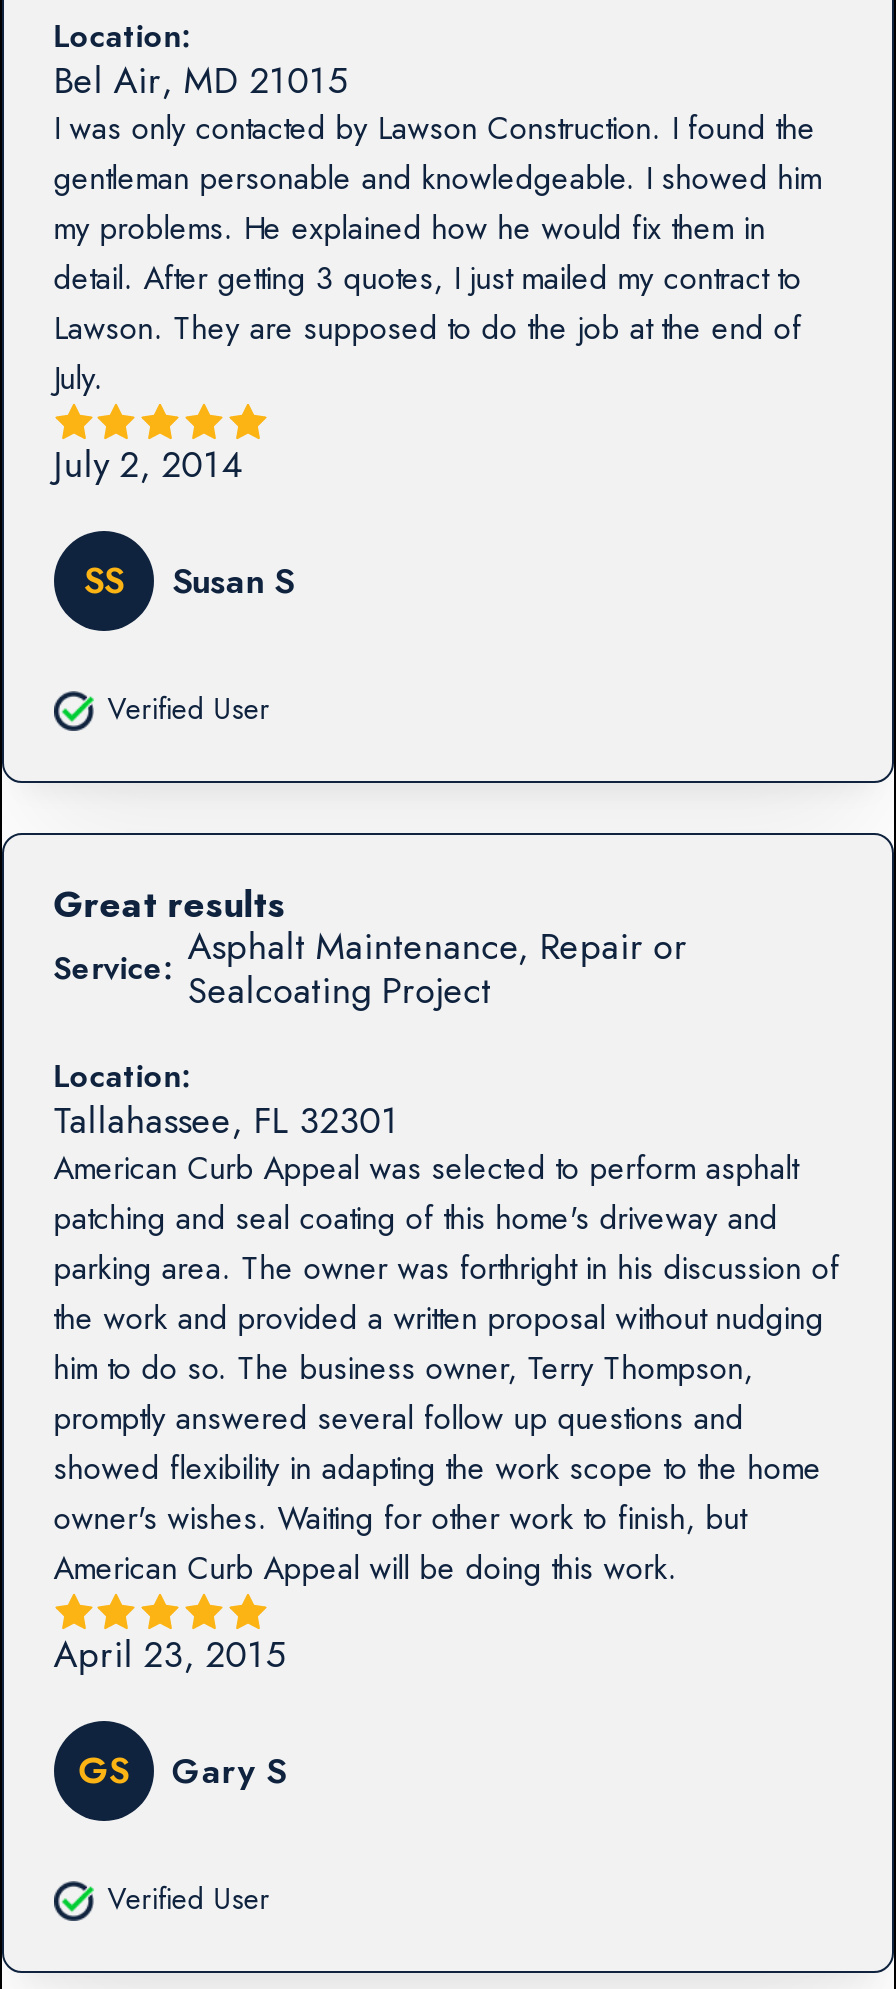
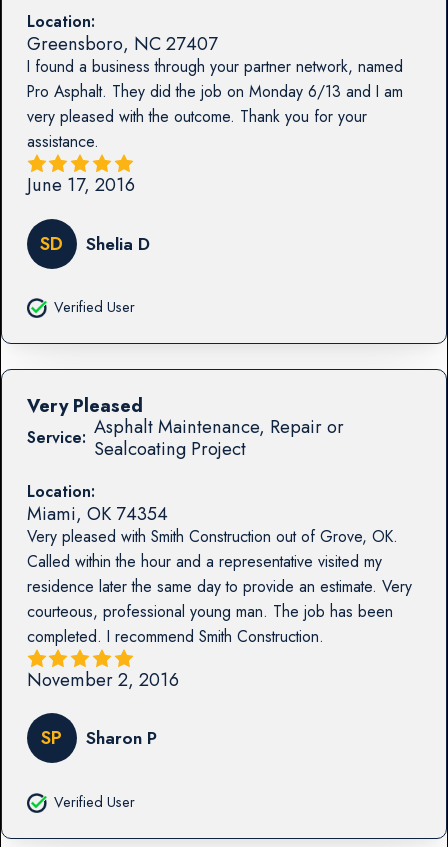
[53,54,821,400] Bel Air, MD 21015 | I was only contacted by Lawson Construction. I found the | gentleman personable and knowledgeable. I showed him | my problems. He explained how he would fix them in | detail. After getting 3 quotes, I just mailed my contract to | Lawson. They are supposed to do the job at the end of | July. -> [27,30,403,153] Greensboro, NC 27407 | I found a business through your partner network, named | Pro Asphalt. They did the job on Monday 6/13 and I am | very pleased with the outcome. Thank you for your | assistance.
[53,436,243,490] July 2, 2014 -> [27,171,135,198] June 17, 2016
[83,553,294,607] SS | Susan S -> [40,230,150,257] SD | Shelia D
[53,877,285,931] Great results -> [27,392,143,419] Very Pleased
[53,1093,839,1590] Tallahassee, FL 32301 | American Curb Appeal was selected to perform asphalt | patching and seal coating of this home's driveway and | parking area. The owner was forthright in his discussion of | the work and provided a written proposal without nudging | him to do so. The business owner, Terry Thompson, | promptly answered several follow up questions and | showed flexibility in adapting the work scope to the home | owner's wishes. Waiting for other work to finish, but | American Curb Appeal will be doing this work. -> [27,500,412,648] Miami, OK 74354 | Very pleased with Smith Construction out of Grove, OK. | Called within the hour and a representative visited my | residence later the same day to provide an estimate. Very | courteous, professional young man. The job has been | completed. I recommend Smith Construction.
[53,1626,285,1680] April 23, 2015 -> [27,666,179,693] November 2, 2016
[78,1743,286,1797] GS | Gary S -> [41,724,157,751] SP | Sharon P

